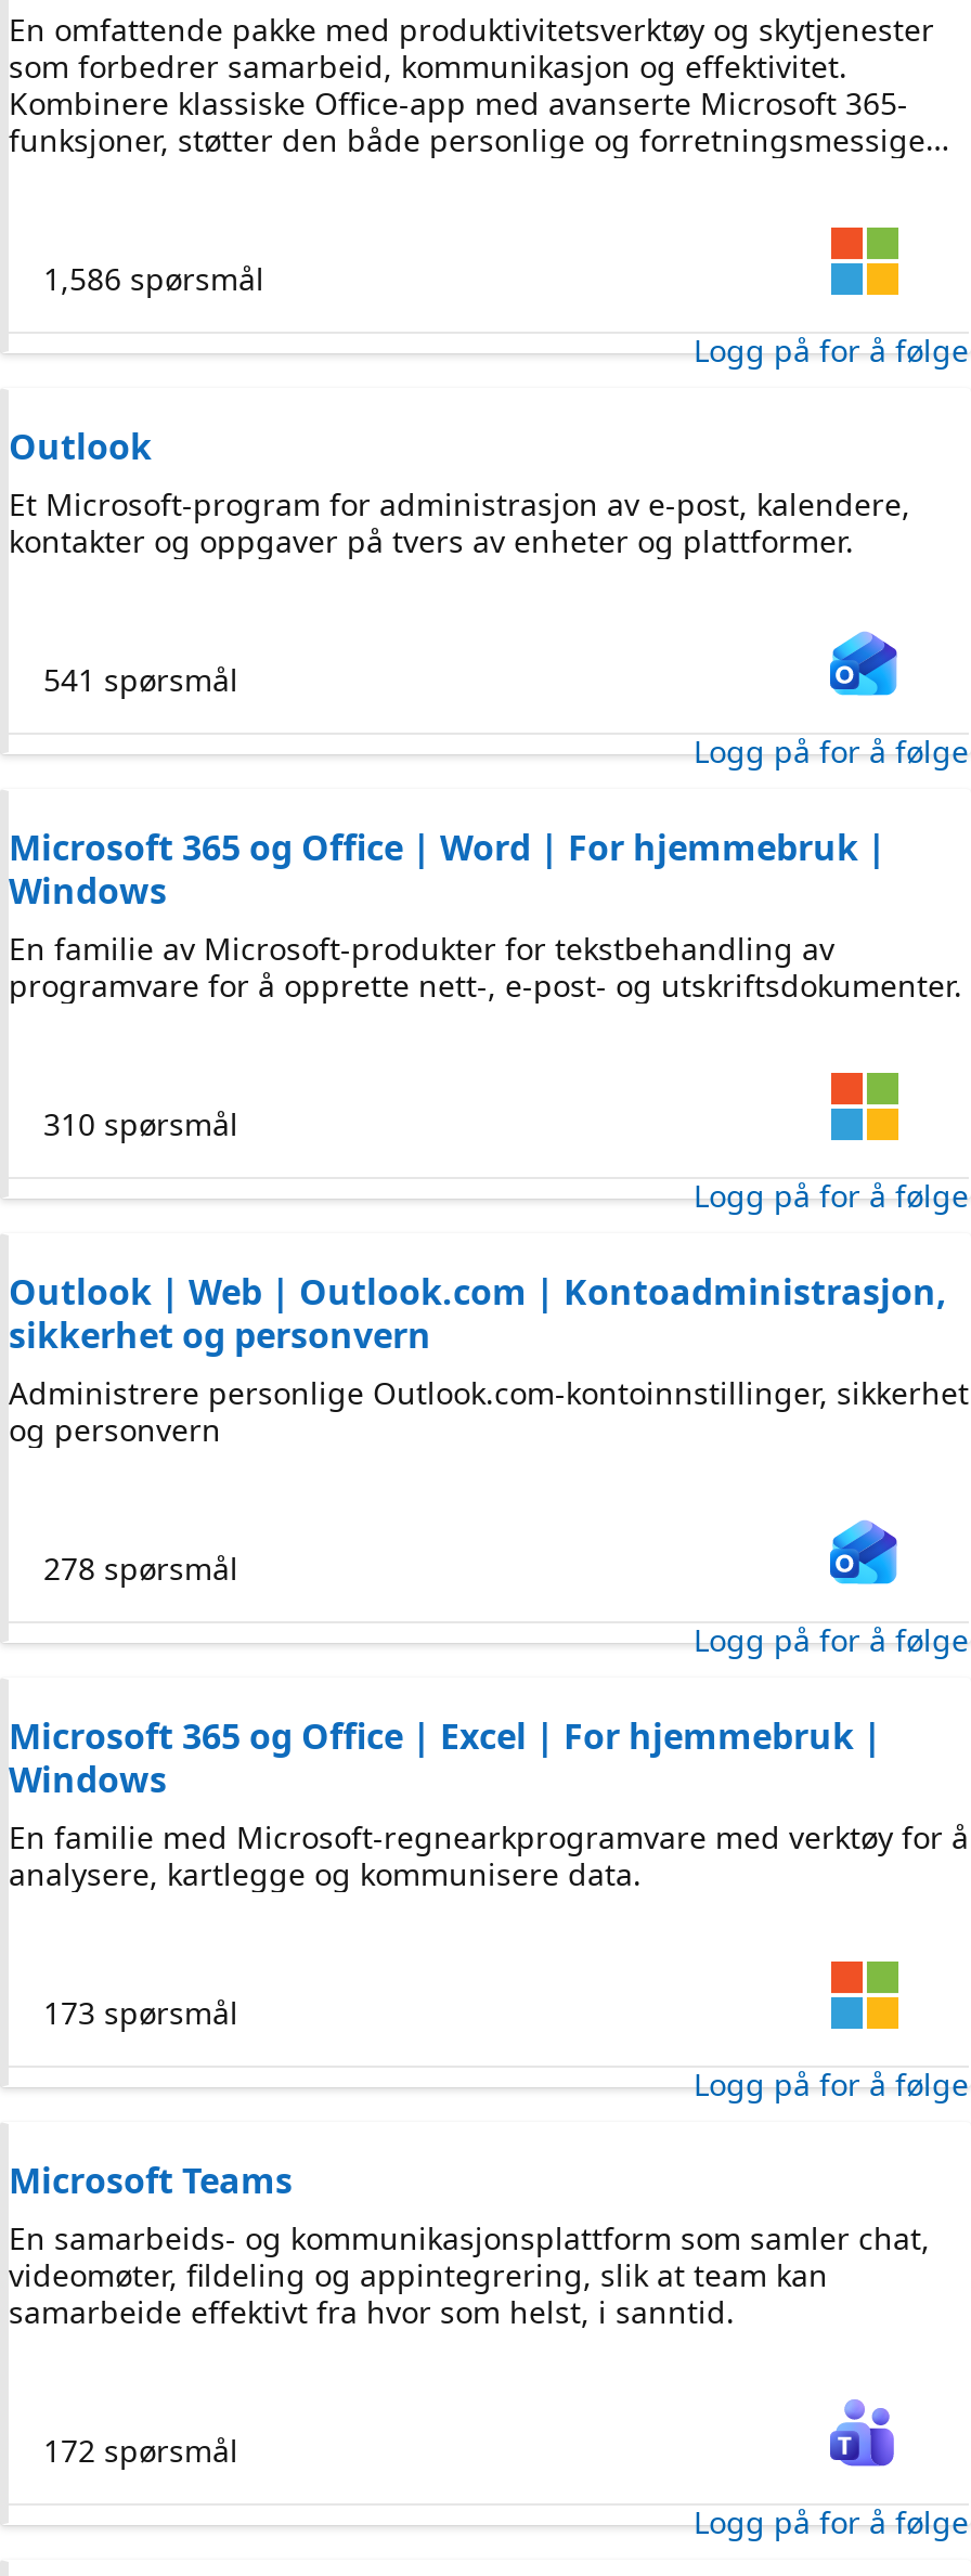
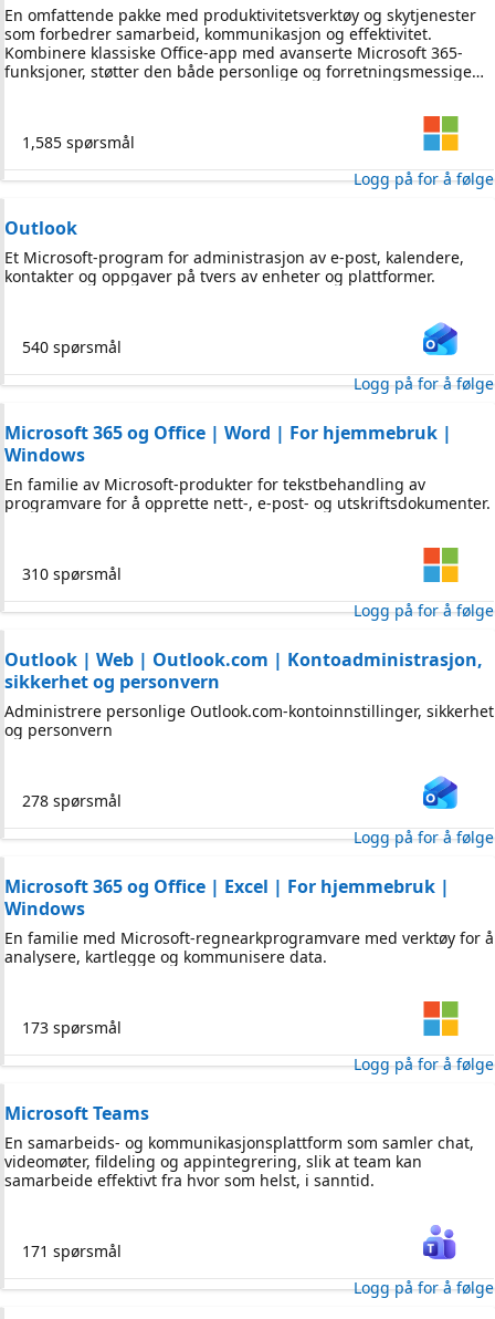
[43,257,264,298] 1,586 spørsmål -> [22,131,135,152] 1,585 spørsmål
[43,658,238,699] 541 spørsmål -> [22,336,122,357] 540 spørsmål
[43,2429,238,2470] 172 spørsmål -> [22,1240,122,1261] 171 spørsmål

